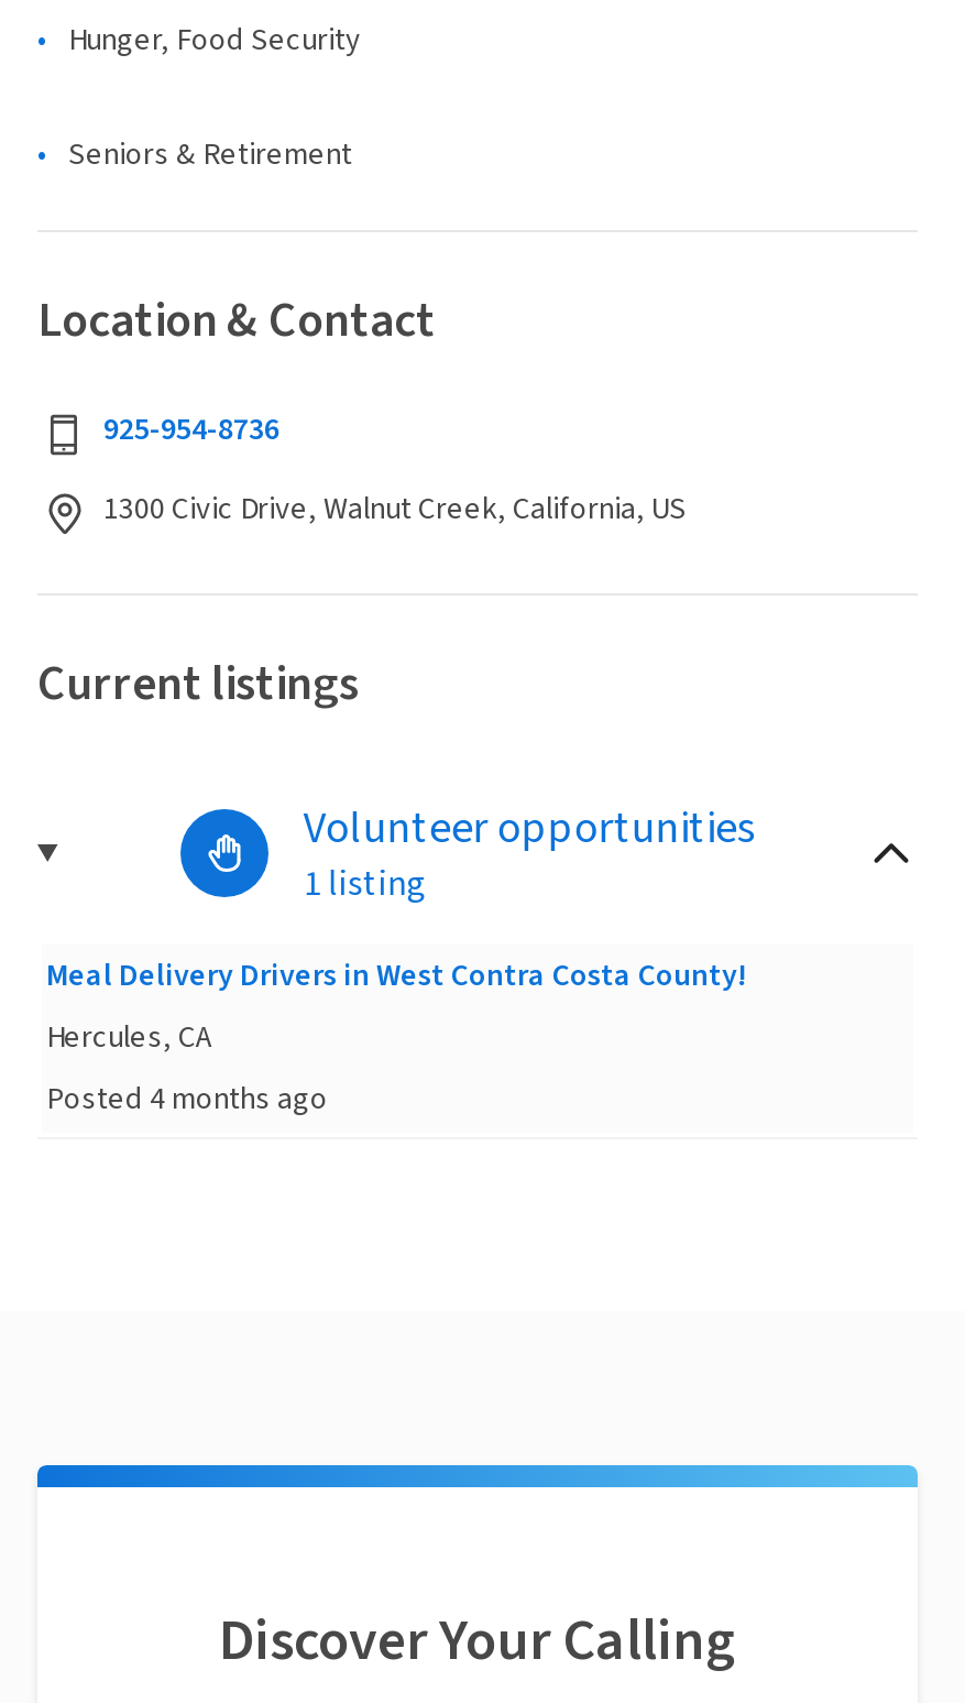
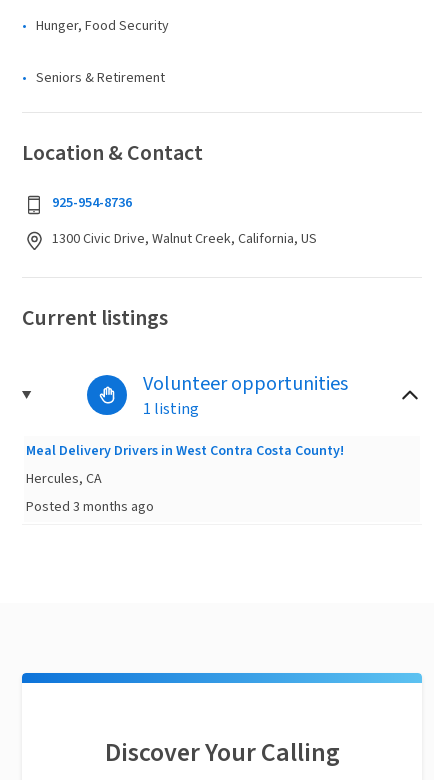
[46,1078,328,1122] Posted 4 months ago -> [26,497,154,517] Posted 3 months ago

